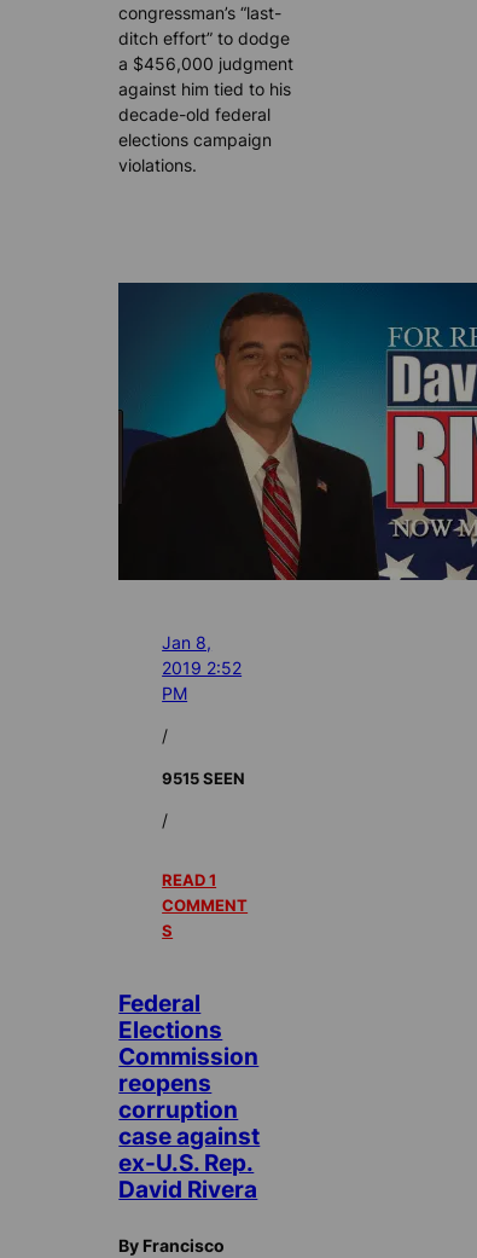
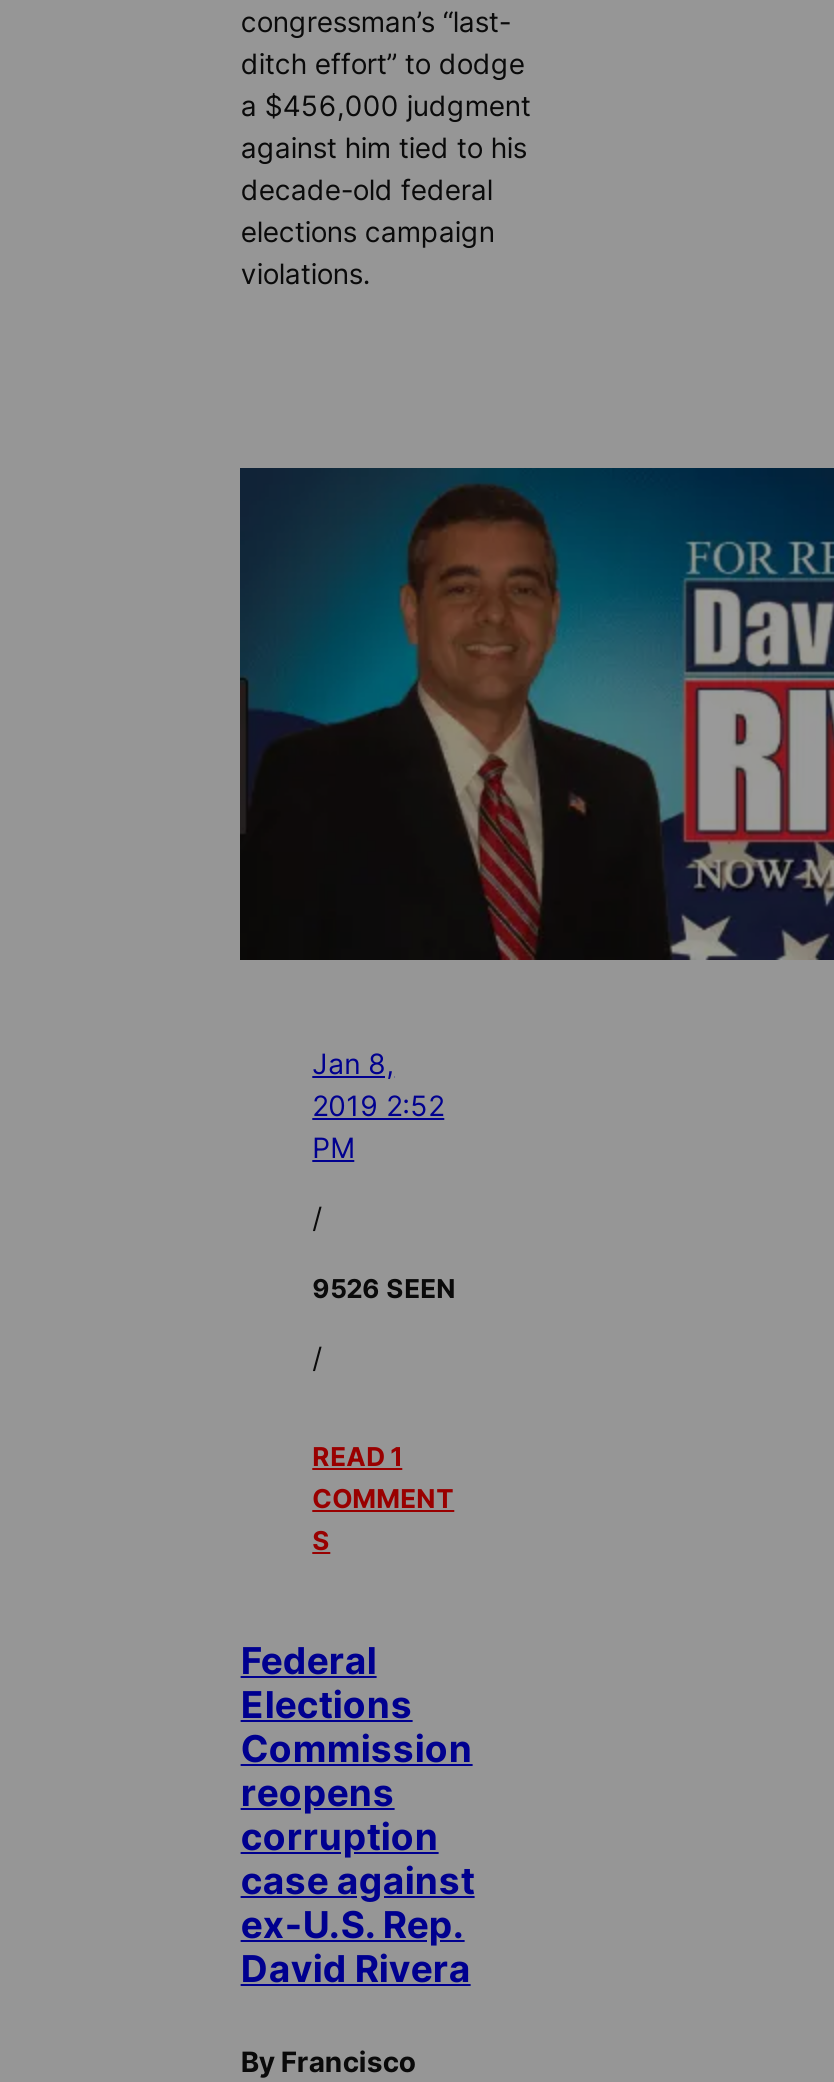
[162,768,245,787] 9515 SEEN -> [312,1271,456,1303] 9526 SEEN

